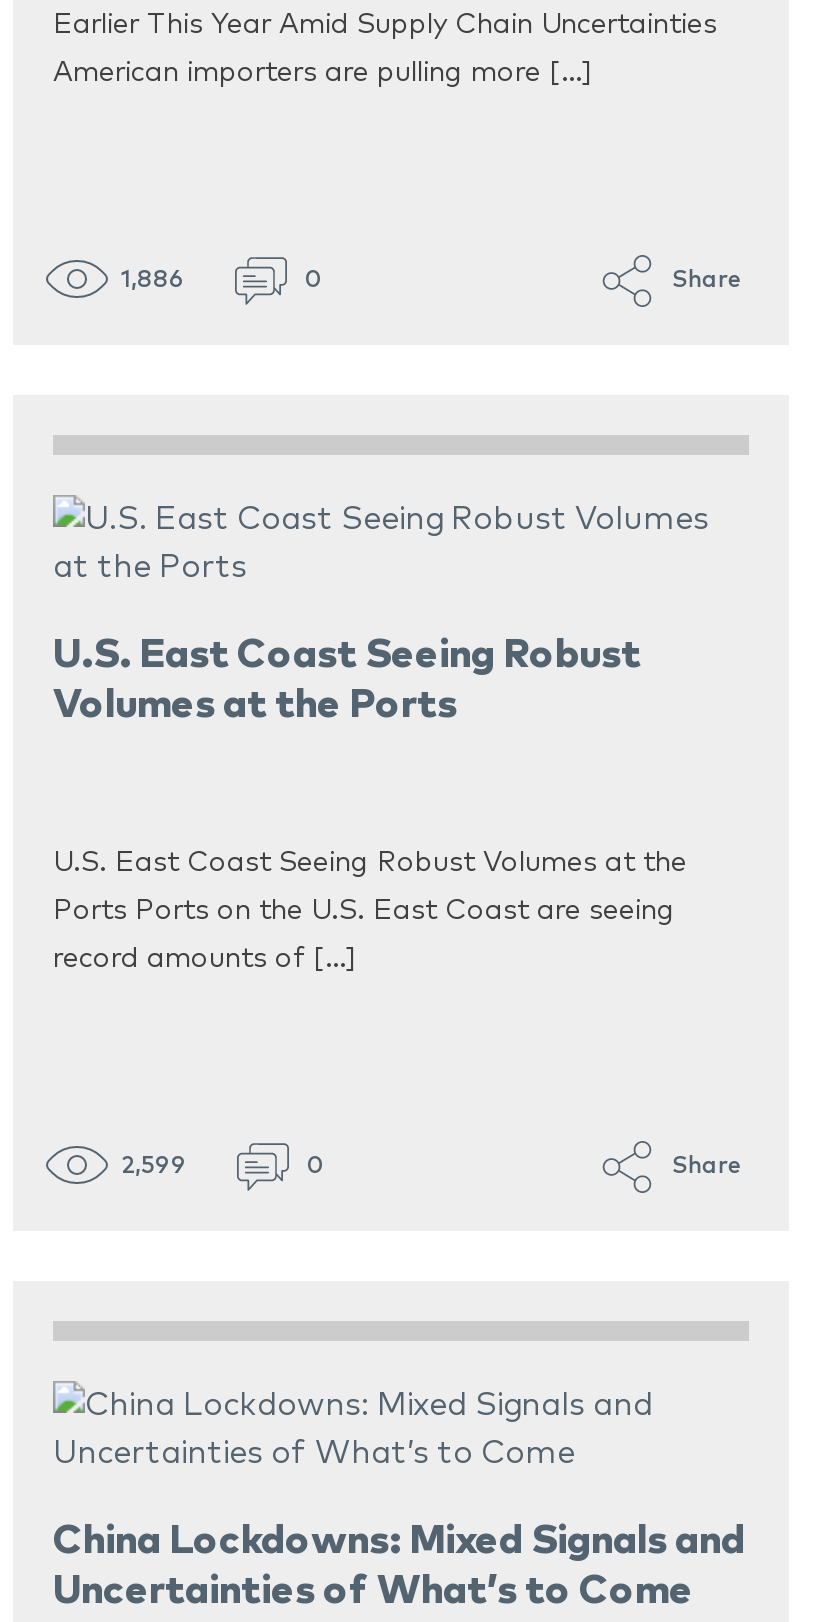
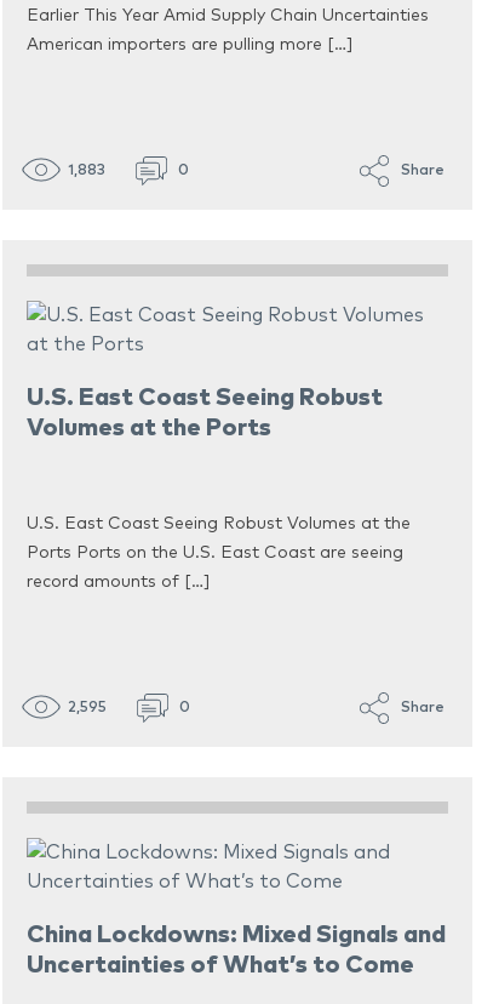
[121,269,185,293] 1,886 -> [68,164,105,178] 1,883
[121,1155,187,1179] 2,599 -> [68,701,107,715] 2,595

